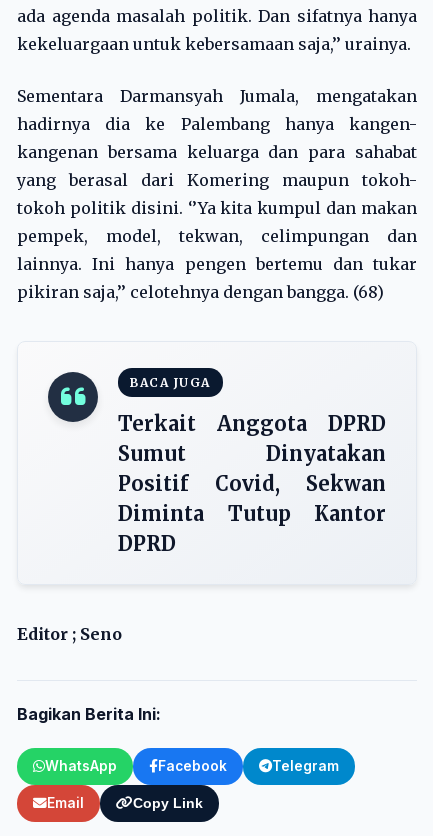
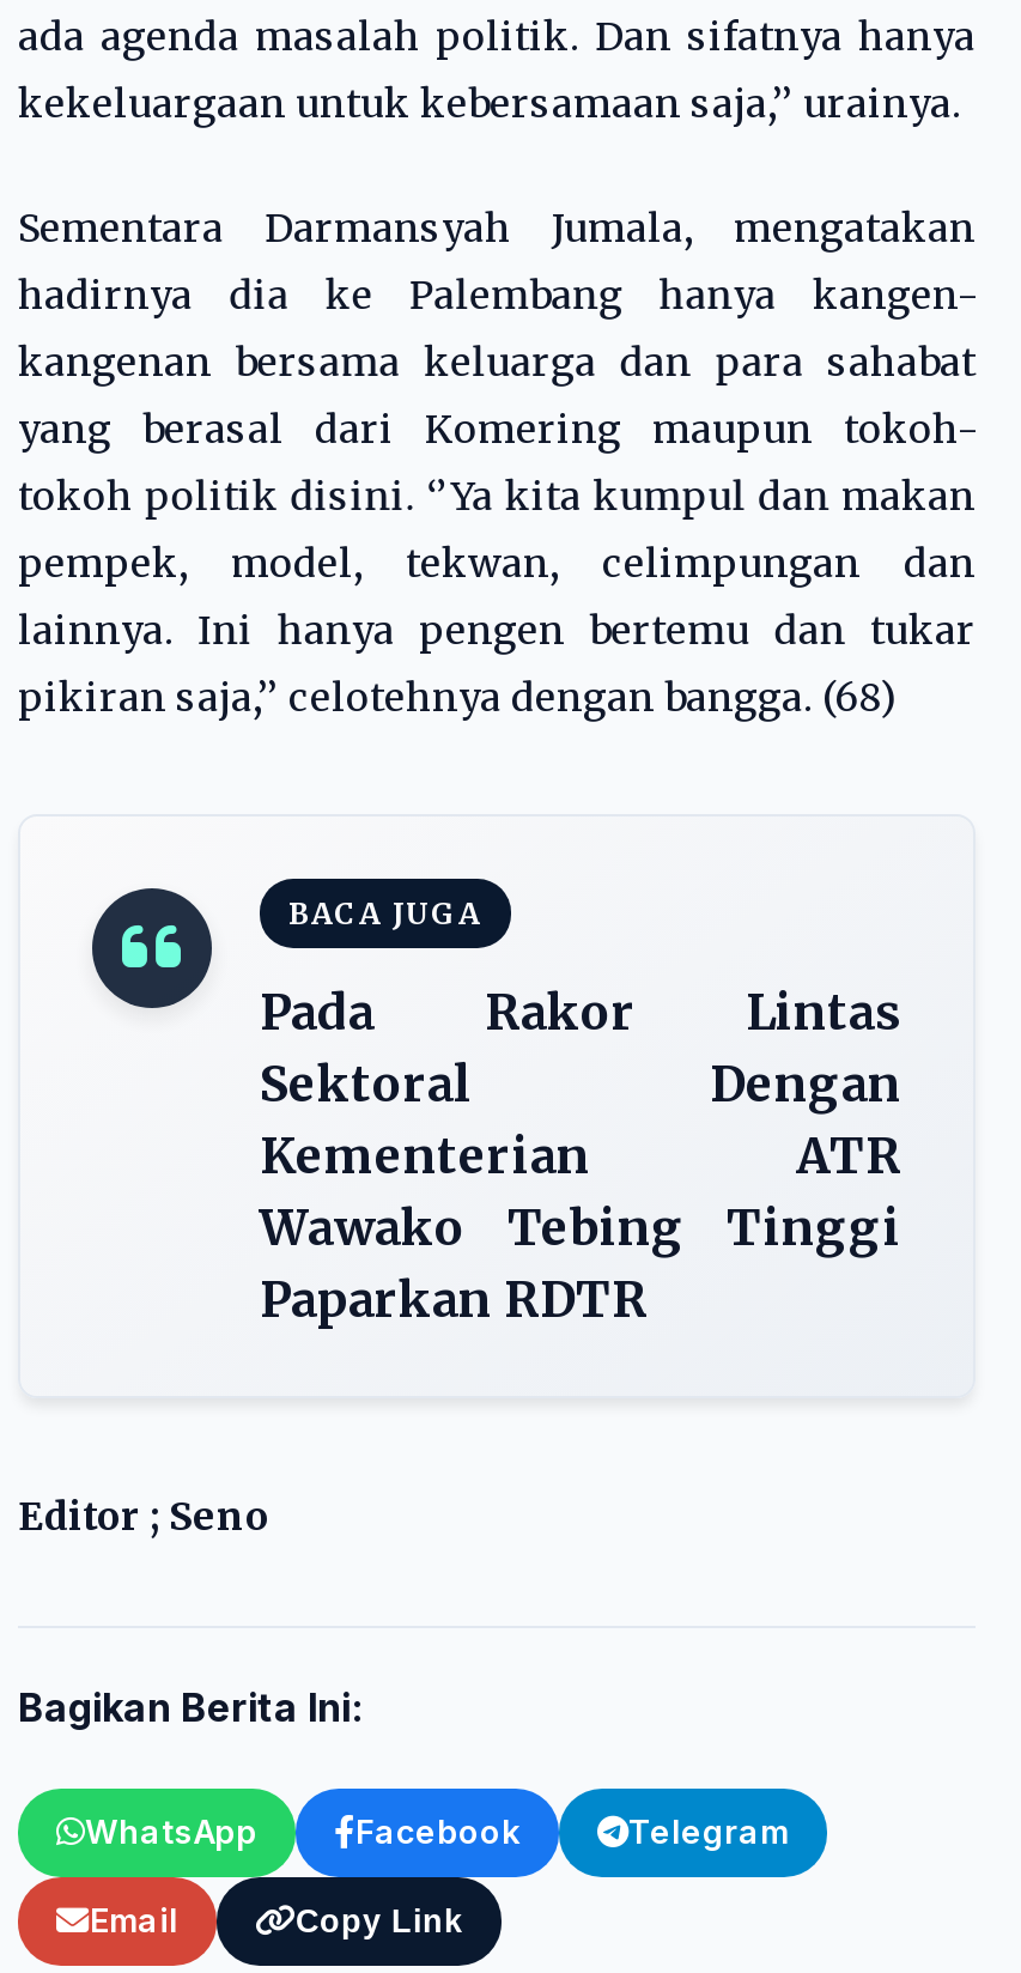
[118,411,386,556] Terkait Anggota DPRD | Sumut Dinyatakan | Positif Covid, Sekwan | Diminta Tutup Kantor | DPRD -> [260,982,901,1329] Pada Rakor Lintas | Sektoral Dengan | Kementerian ATR | Wawako Tebing Tinggi | Paparkan RDTR

